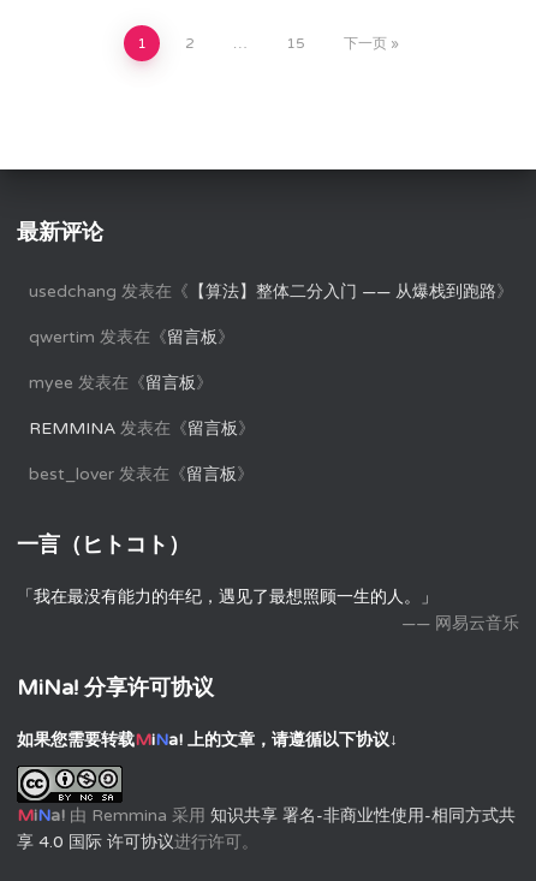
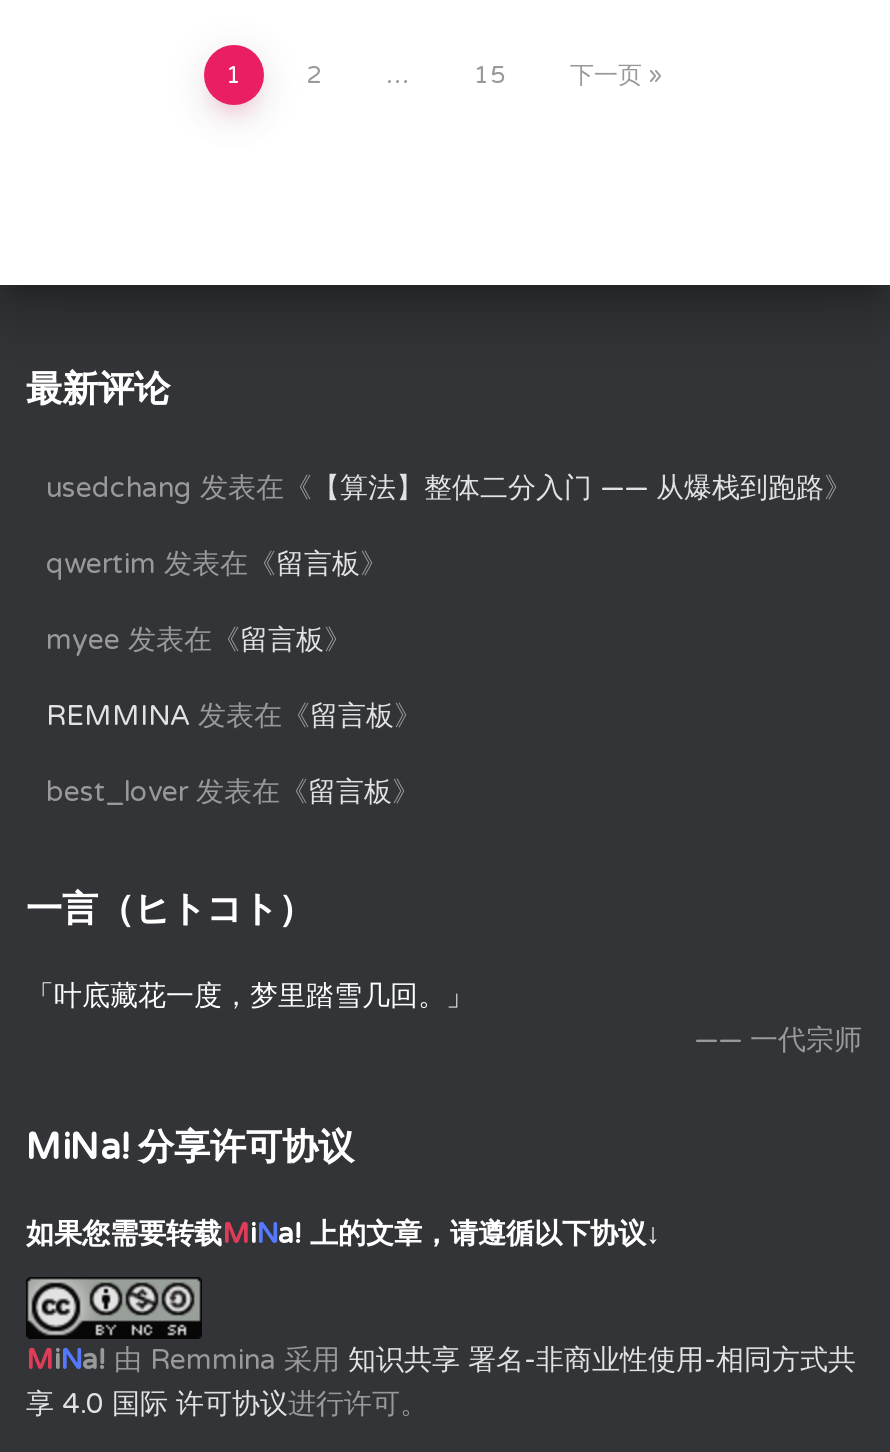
[17,587,519,633] 「我在最没有能力的年纪，遇见了最想照顾一生的人。」 | —— 网易云音乐 -> [26,979,862,1057] 「叶底藏花一度，梦里踏雪几回。」 | —— 一代宗师

